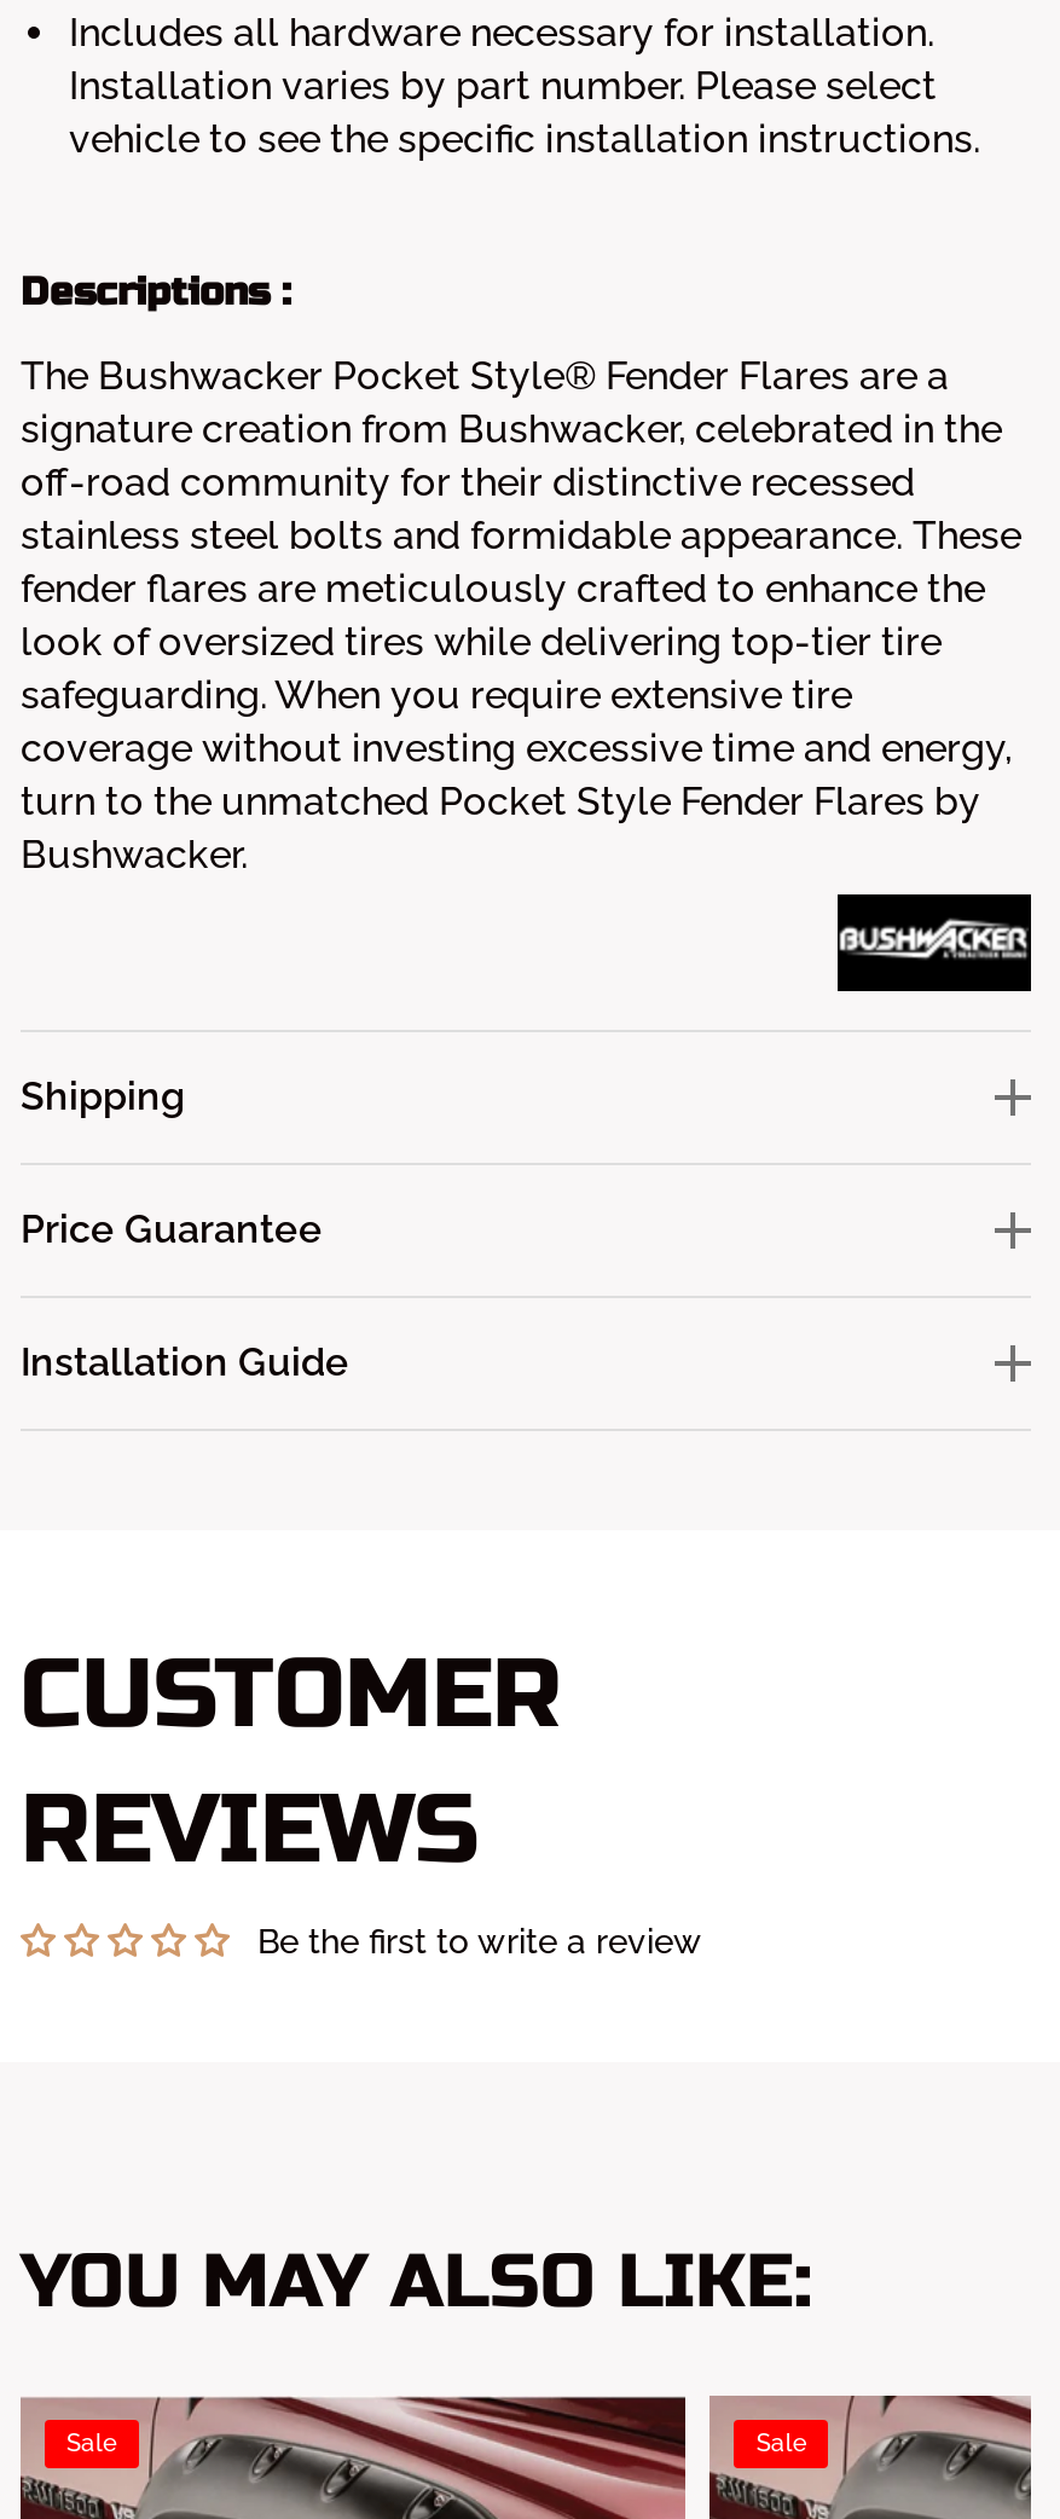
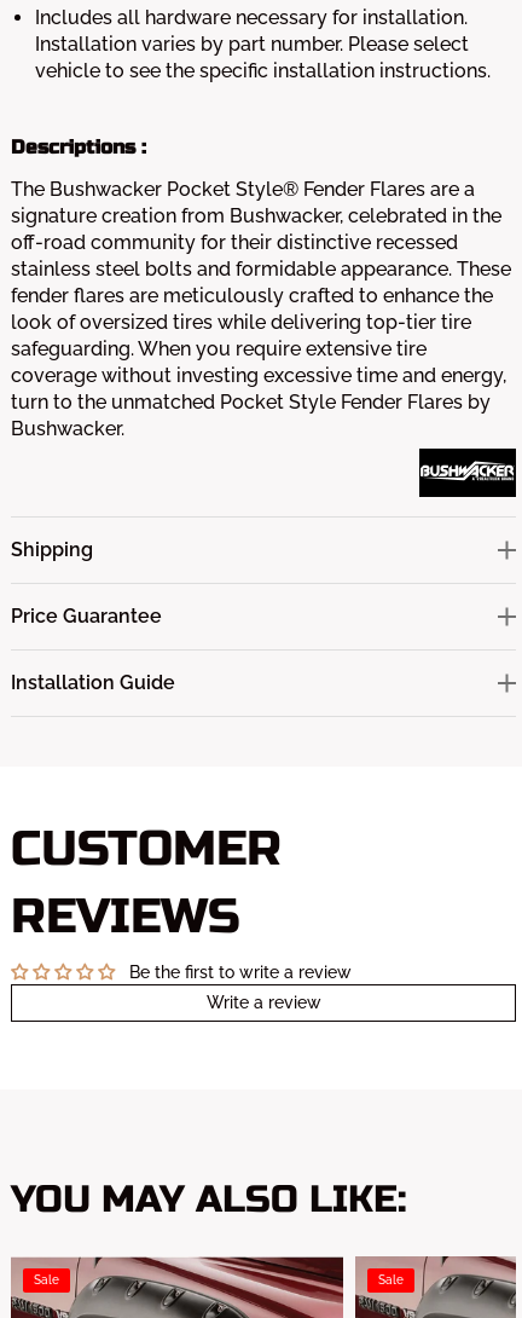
none -> [206,993,321,1012] Write a review

